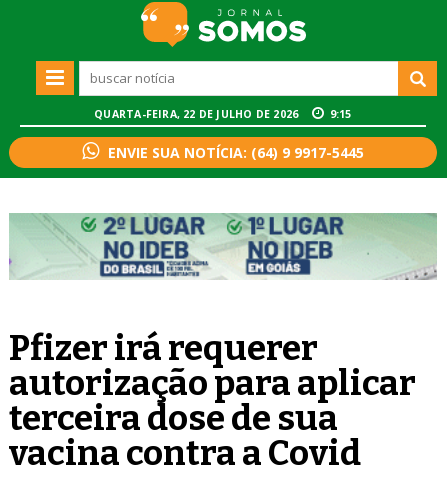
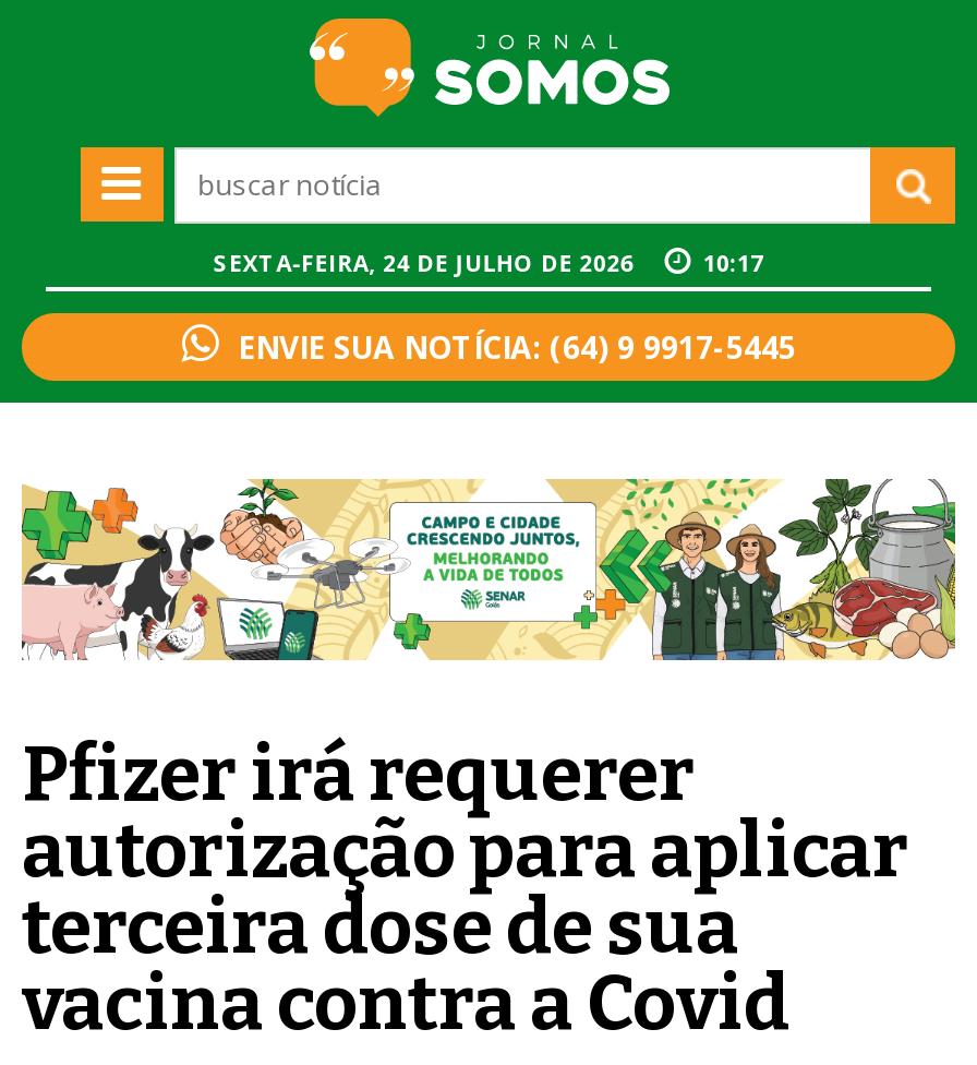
[94,107,301,121] QUARTA-FEIRA, 22 DE JULHO DE 2026 -> [213,249,641,279] SEXTA-FEIRA, 24 DE JULHO DE 2026
[330,107,352,121] 9:15 -> [703,249,764,279] 10:17
[9,212,438,296] [image] -> [20,479,957,662] [image]

